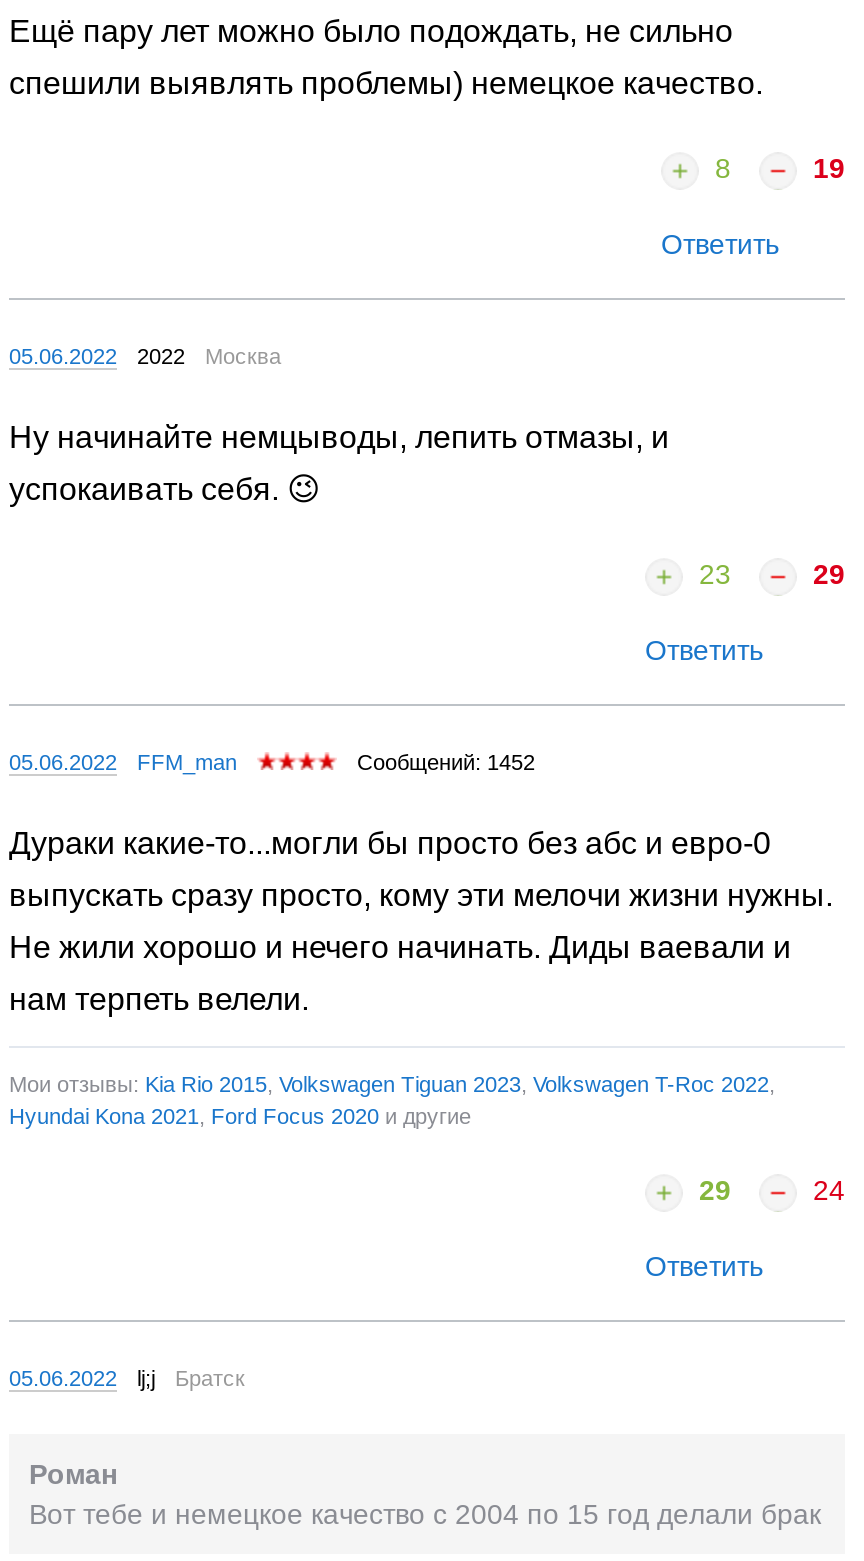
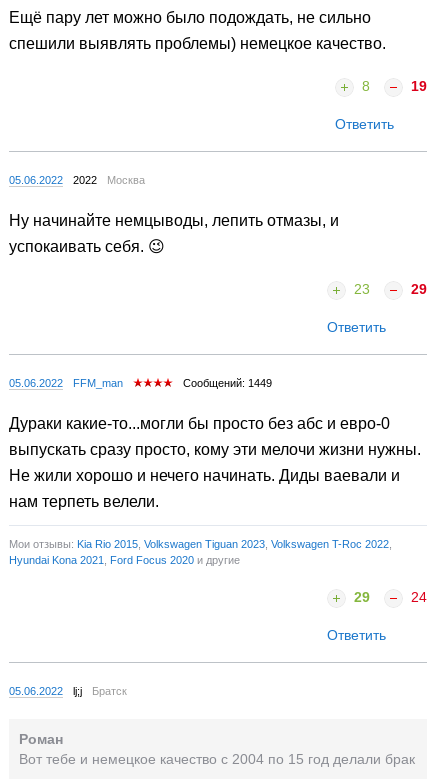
[357,750,535,774] Сообщений: 1452 -> [183,377,272,389] Сообщений: 1449

